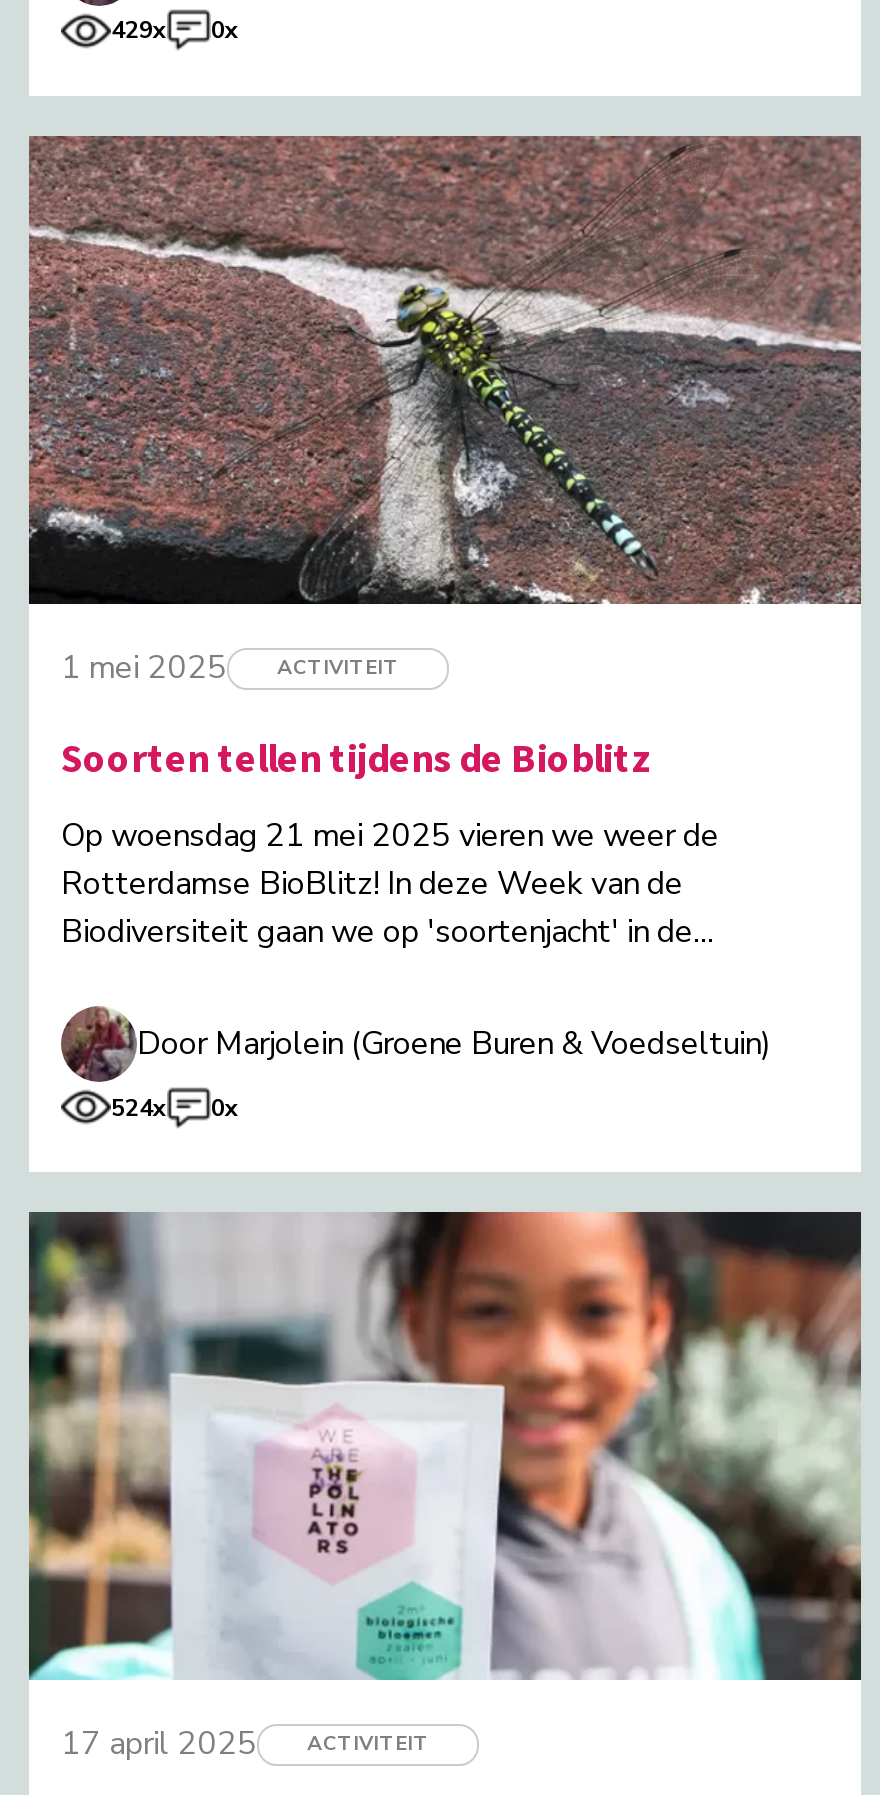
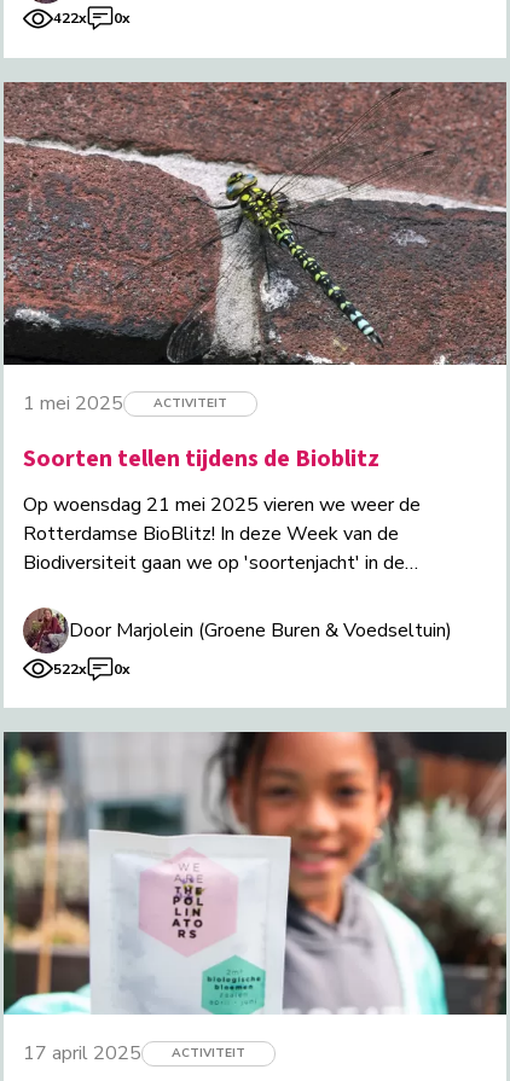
[111,14,167,46] 429x -> [53,9,87,28] 422x
[111,1091,167,1123] 524x -> [53,659,87,678] 522x

